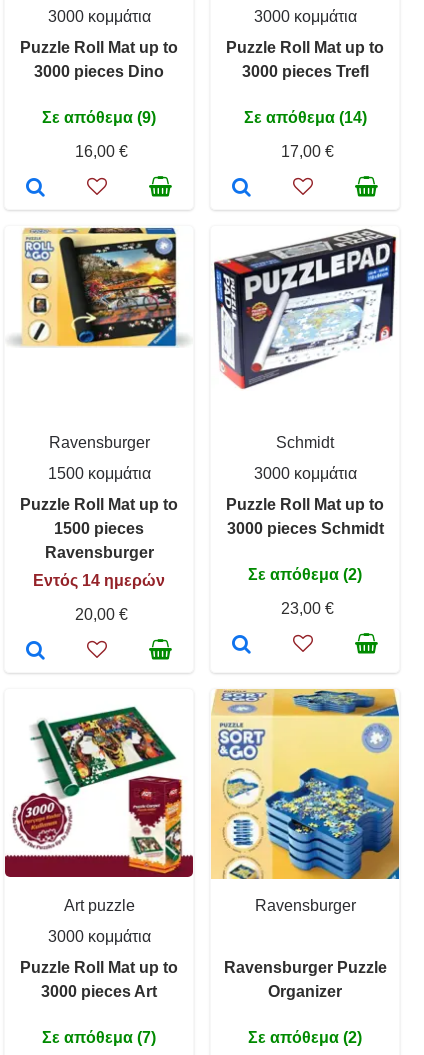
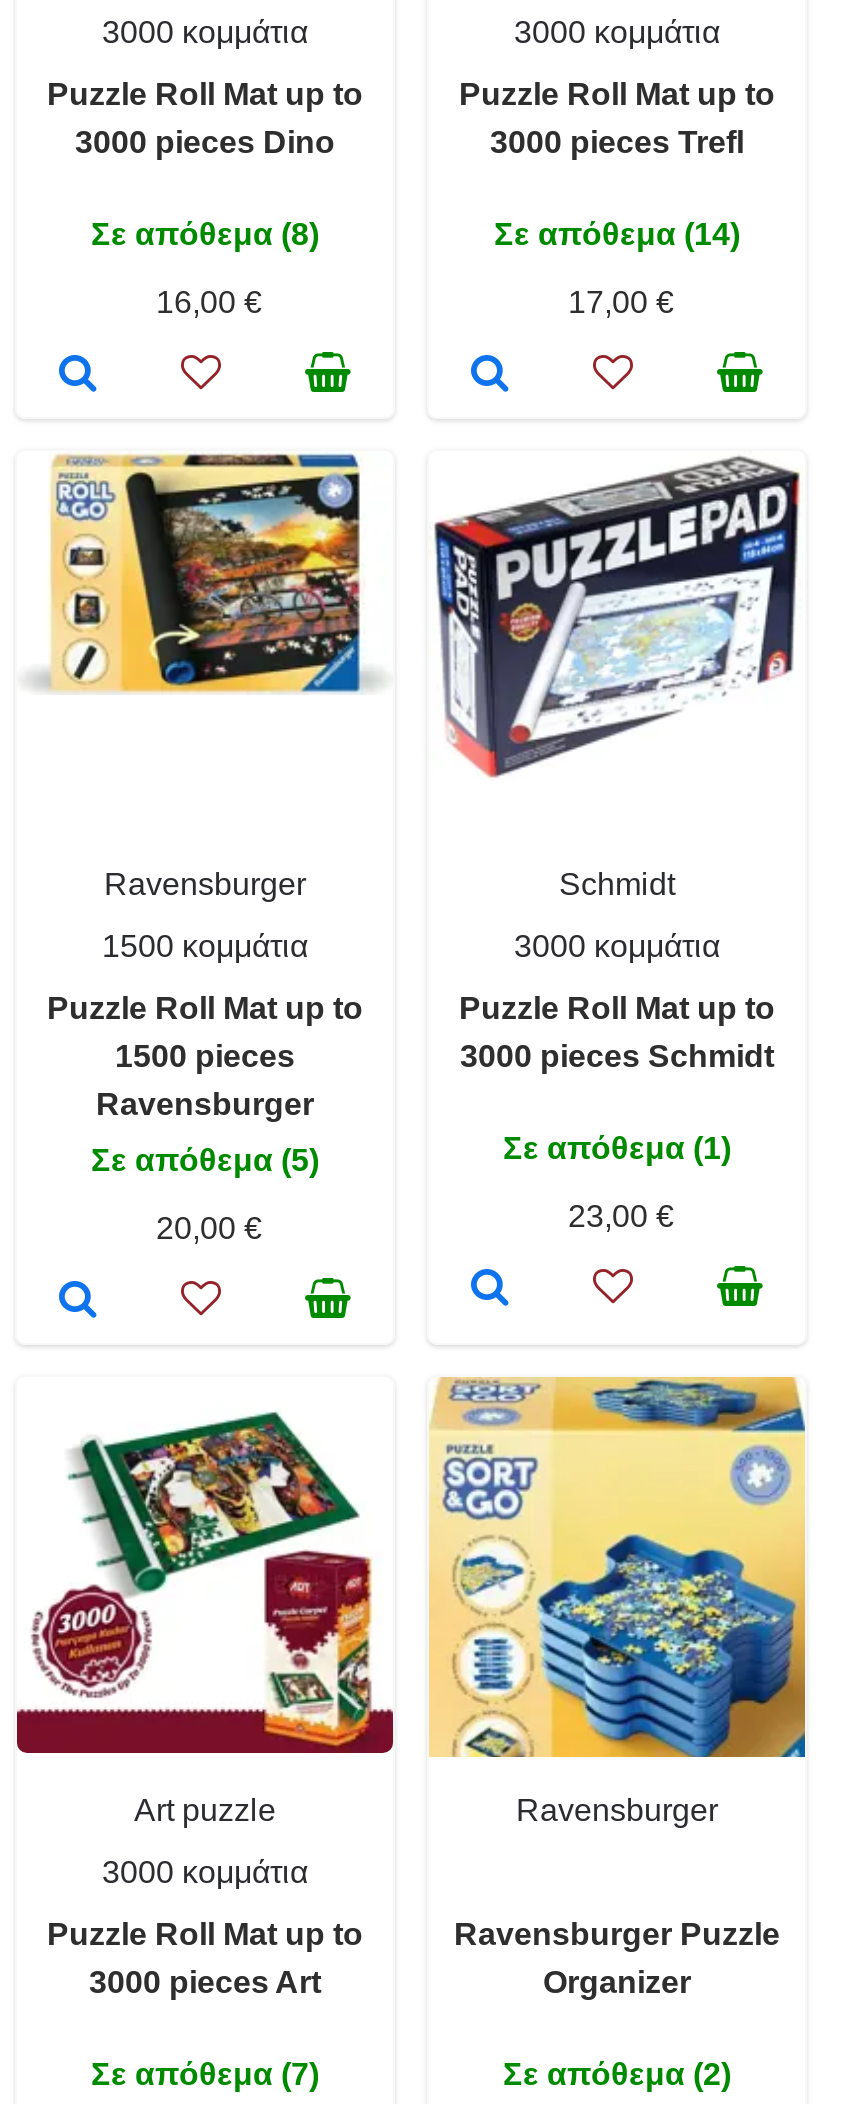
[42,109,156,126] Σε απόθεμα (9) -> [91,216,319,250] Σε απόθεμα (8)
[248,566,362,583] Σε απόθεμα (2) -> [503,1130,731,1164] Σε απόθεμα (1)
[33,572,165,589] Εντός 14 ημερών -> [91,1142,319,1176] Σε απόθεμα (5)

